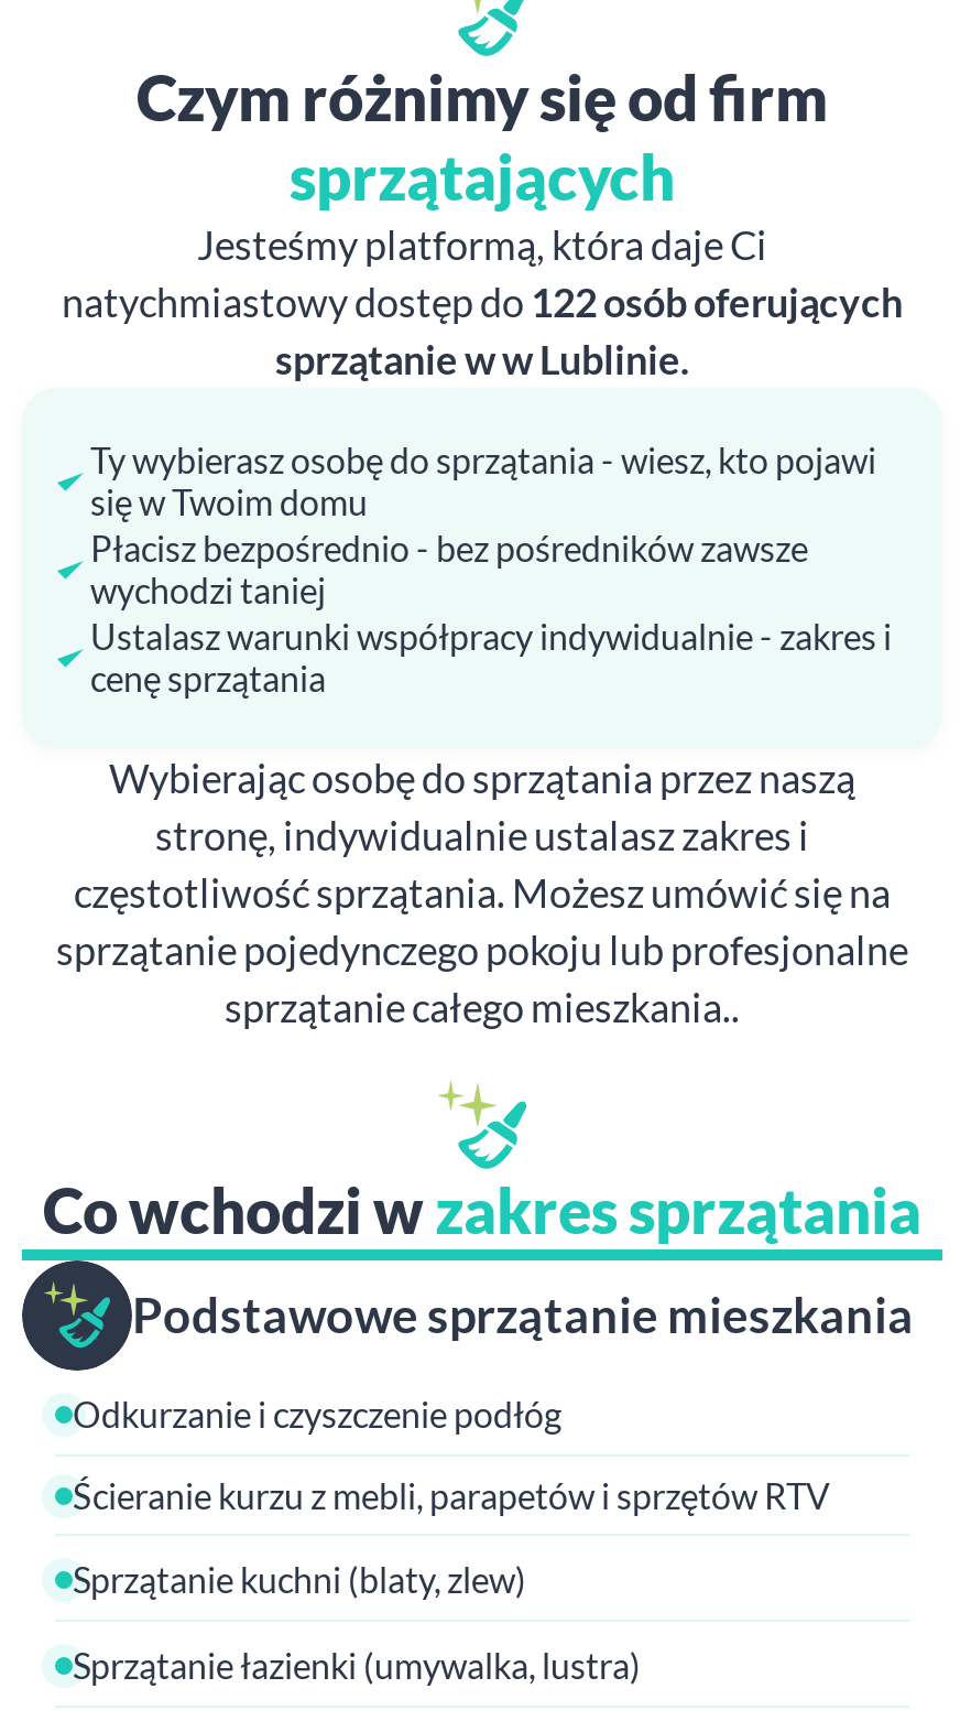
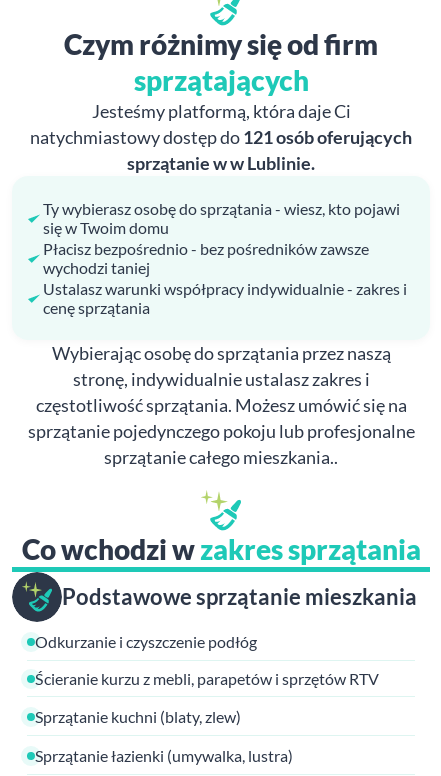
[62,278,903,326] natychmiastowy dostęp do 122 osób oferujących -> [30,126,412,148] natychmiastowy dostęp do 121 osób oferujących

